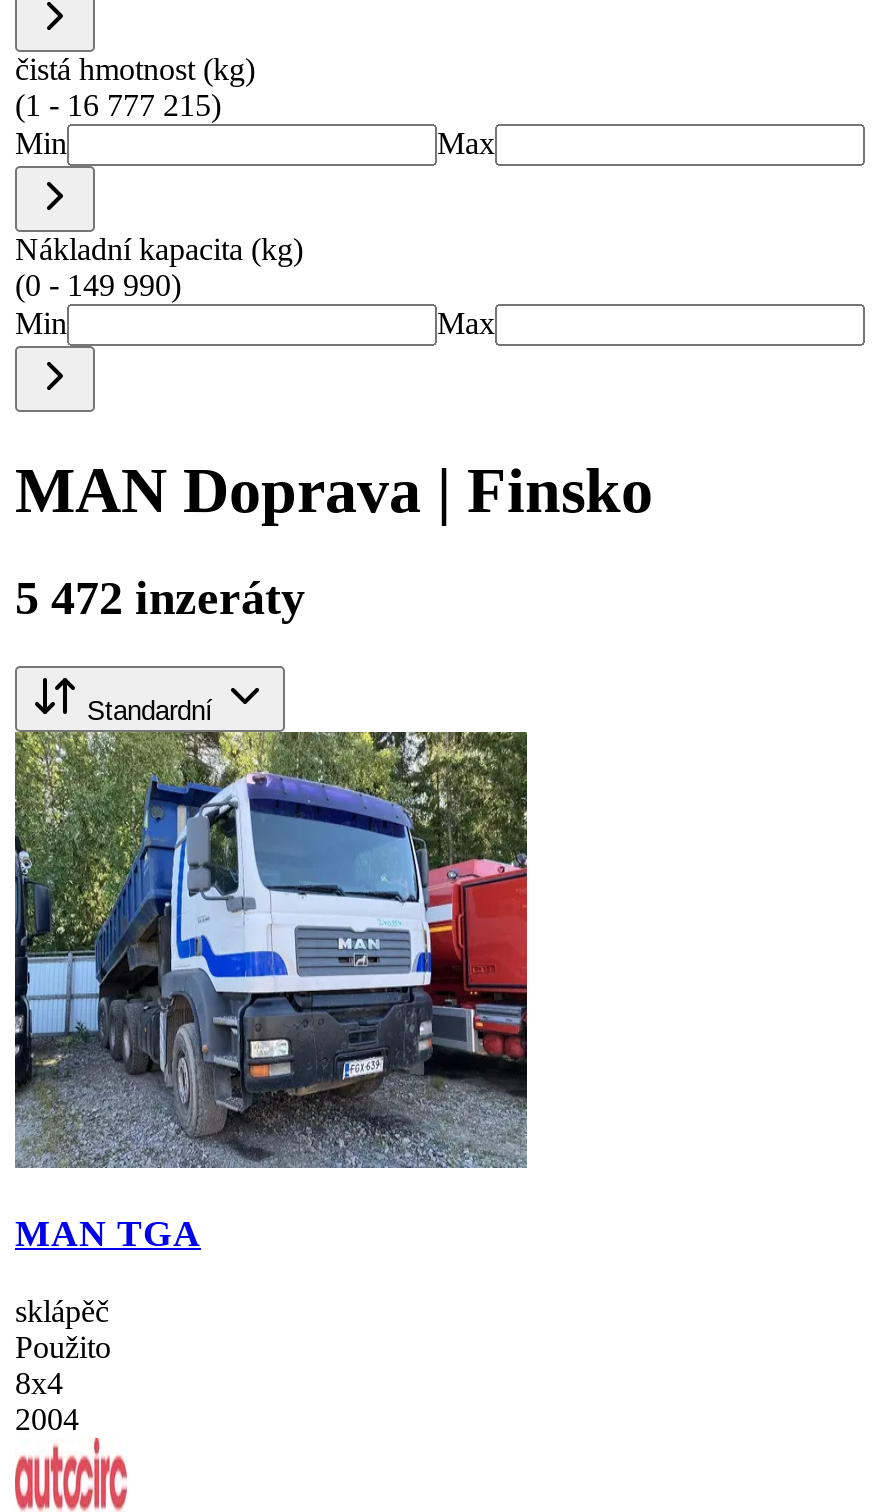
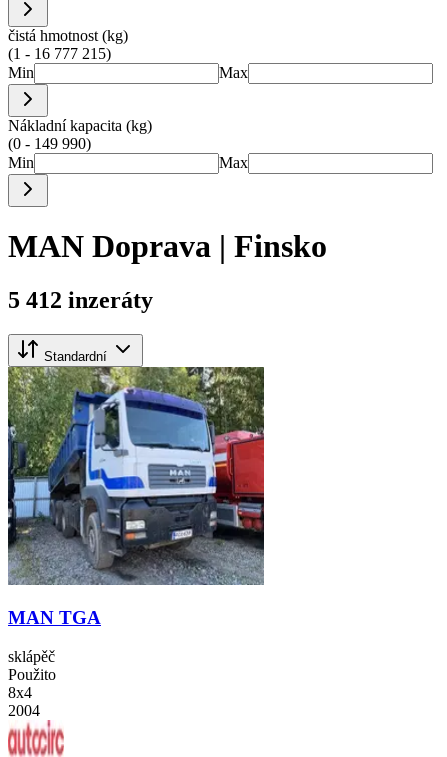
[15,571,305,623] 5 472 inzeráty -> [8,287,153,313] 5 412 inzeráty

